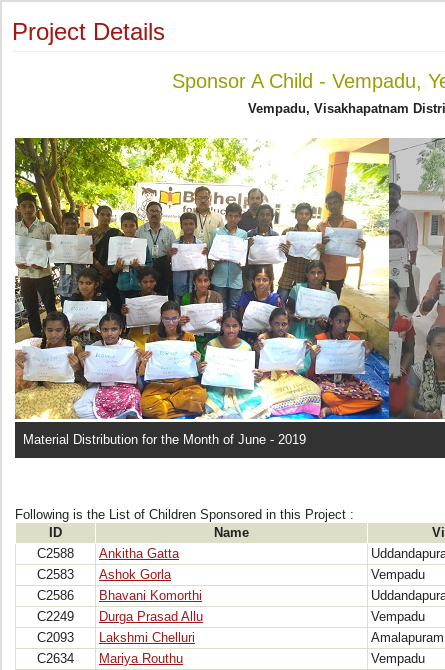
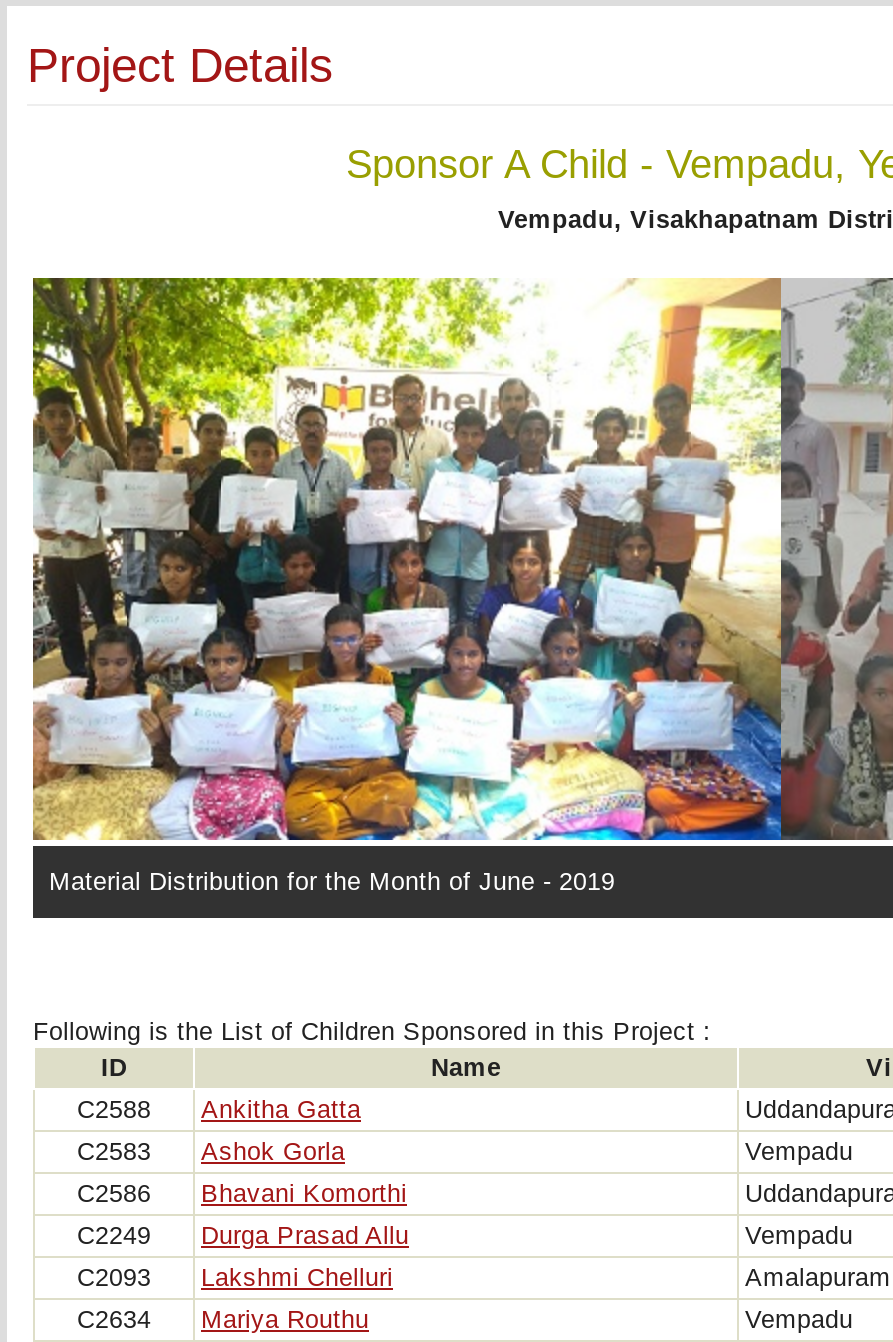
[23,433,306,447] Material Distribution for the Month of June - 2019 -> [49,868,607,896] Material Distribution for the Month of July - 2019

